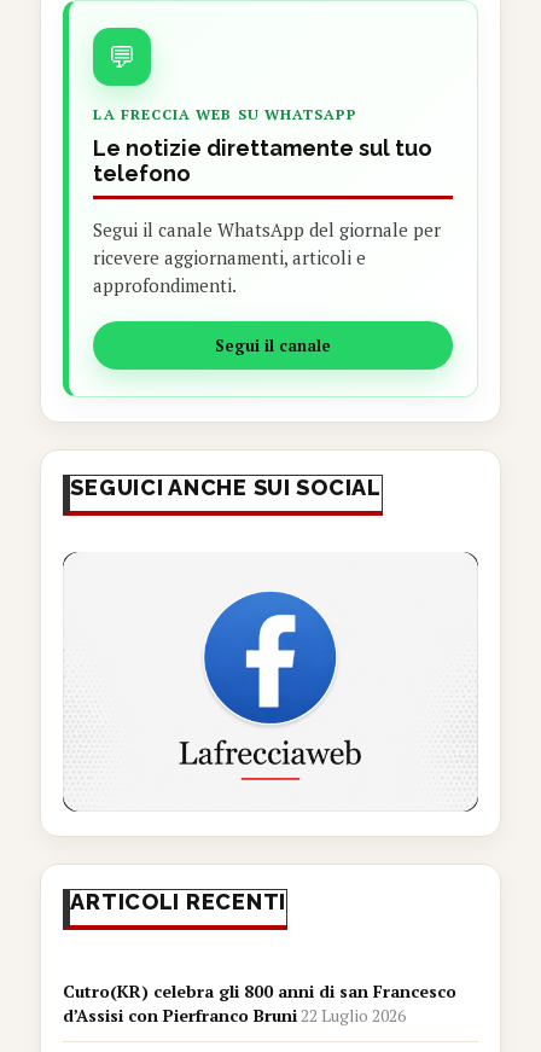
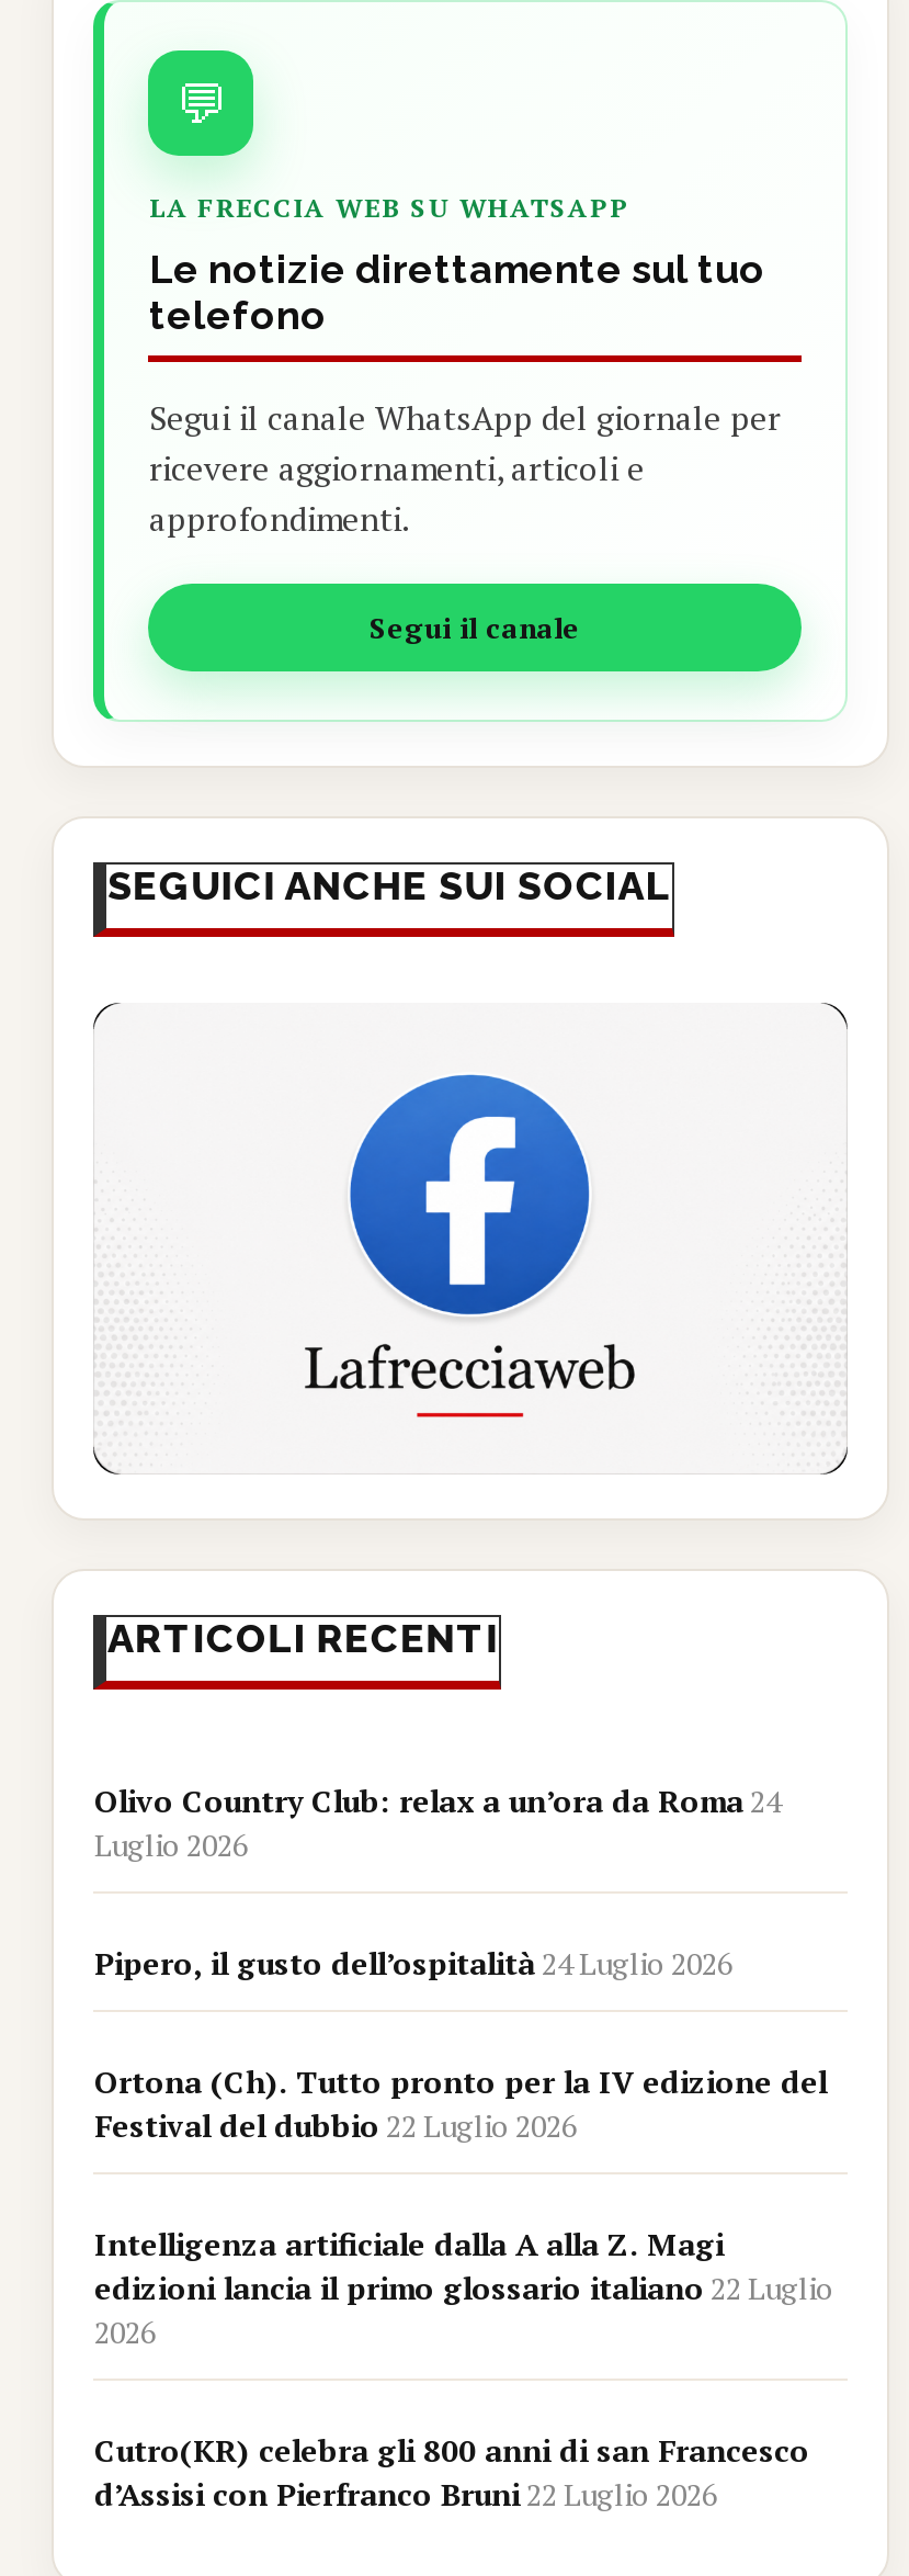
none -> [94,1779,833,2352] Olivo Country Club: relax a un’ora da Roma 24 | Luglio 2026 | Pipero, il gusto dell’ospitalità 24 Luglio 2026 | Ortona (Ch). Tutto pronto per la IV edizione del | Festival del dubbio 22 Luglio 2026 | Intelligenza artificiale dalla A alla Z. Magi | edizioni lancia il primo glossario italiano 22 Luglio | 2026

